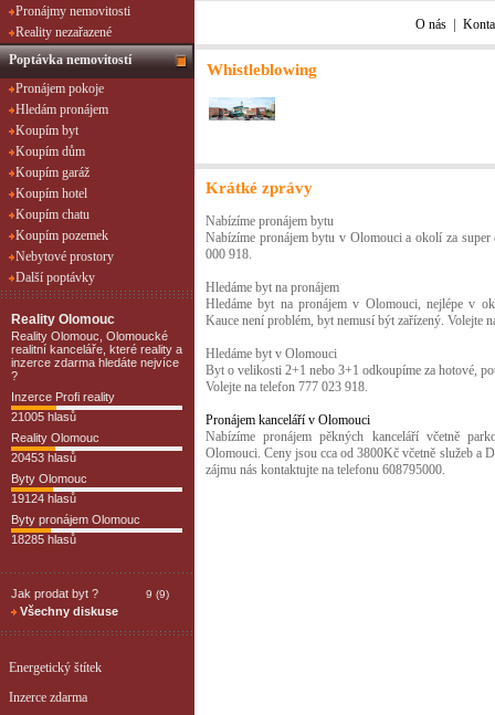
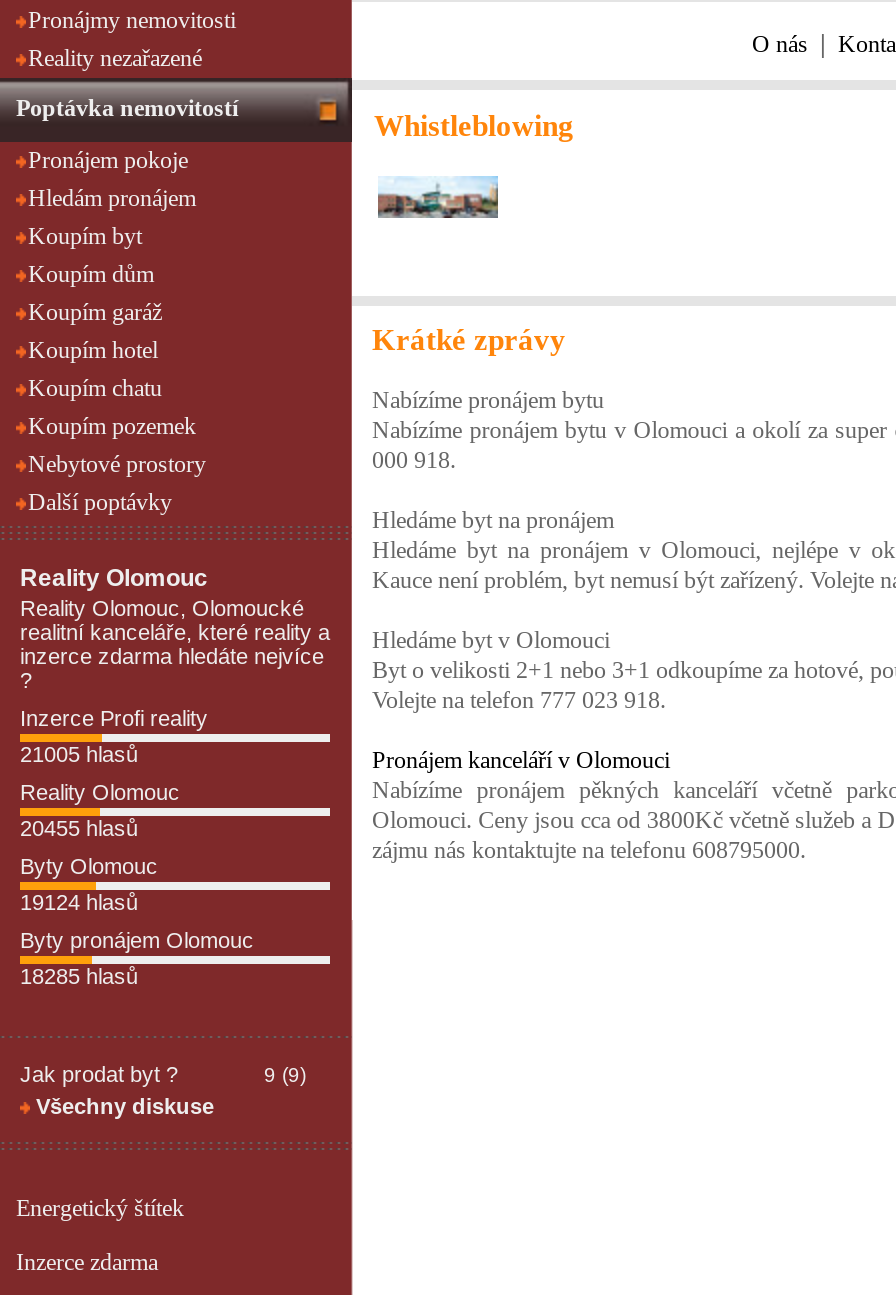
[11,451,76,464] 20453 hlasů -> [20,816,138,840] 20455 hlasů

